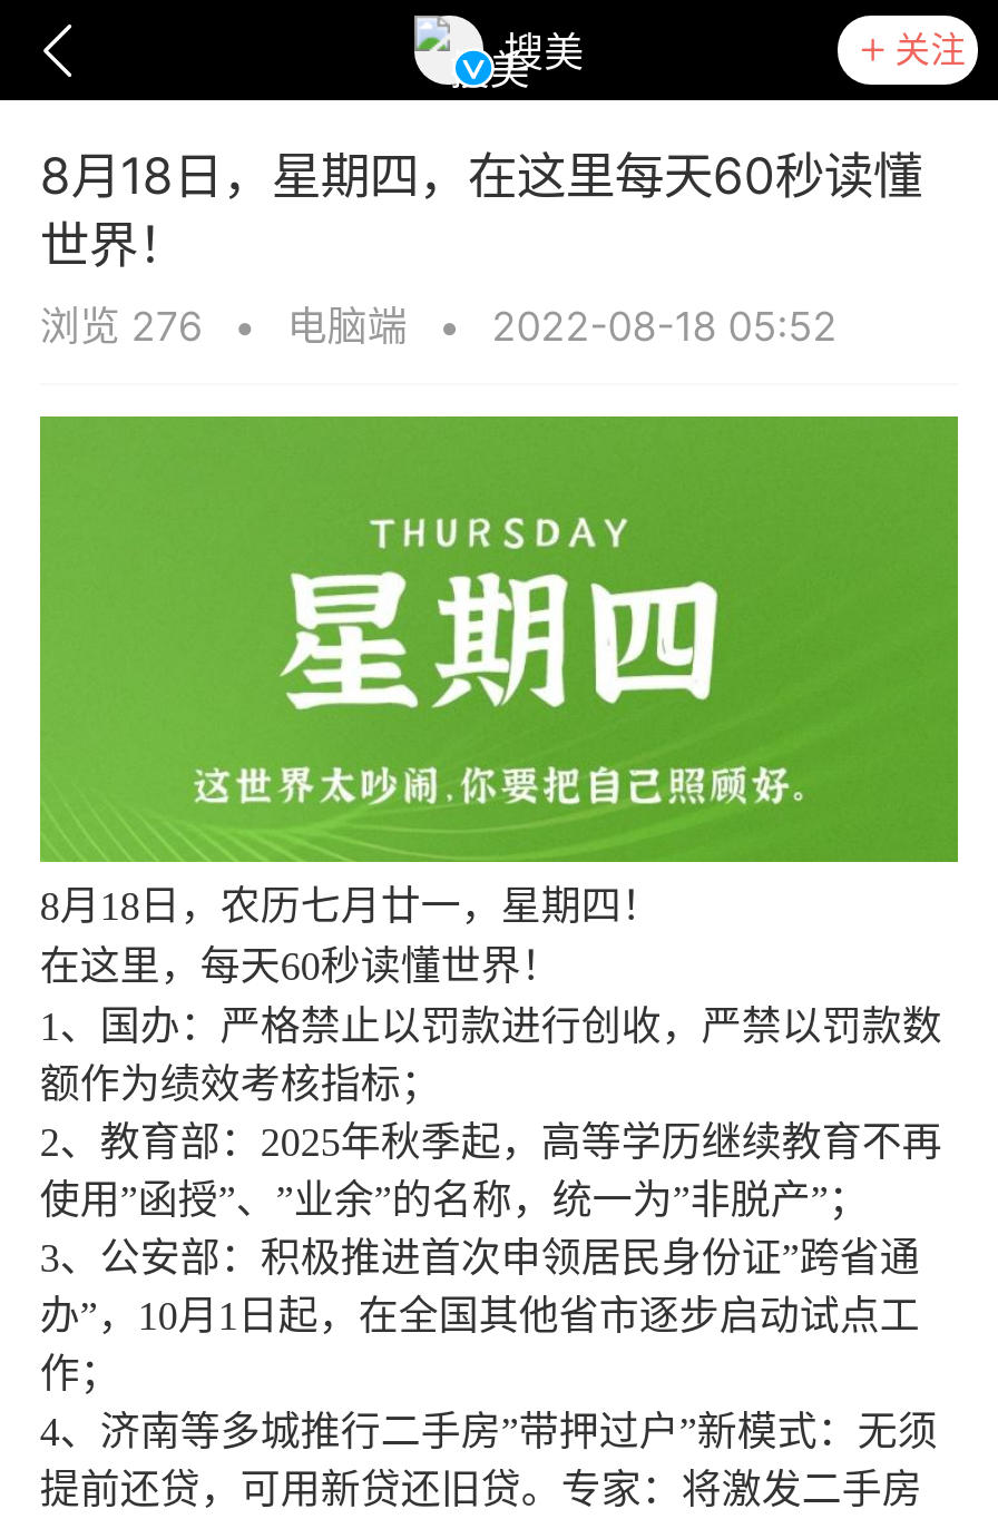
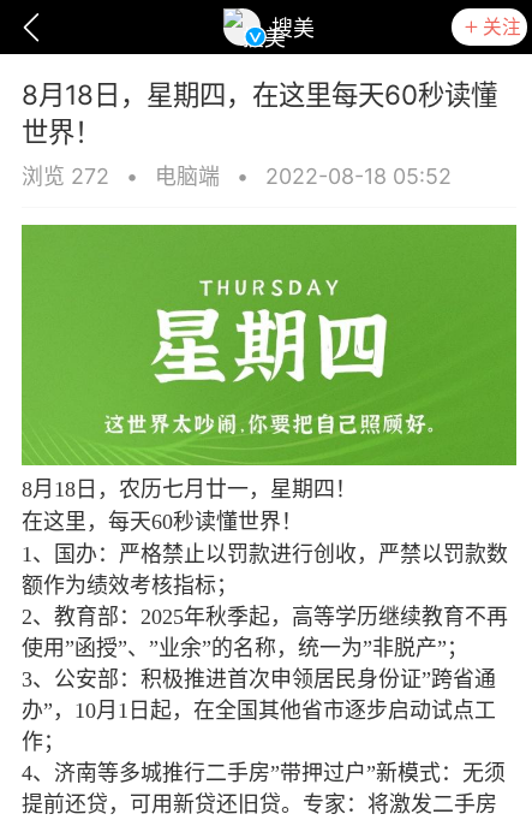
[40,302,202,349] 浏览 276 -> [21,163,109,188] 浏览 272

